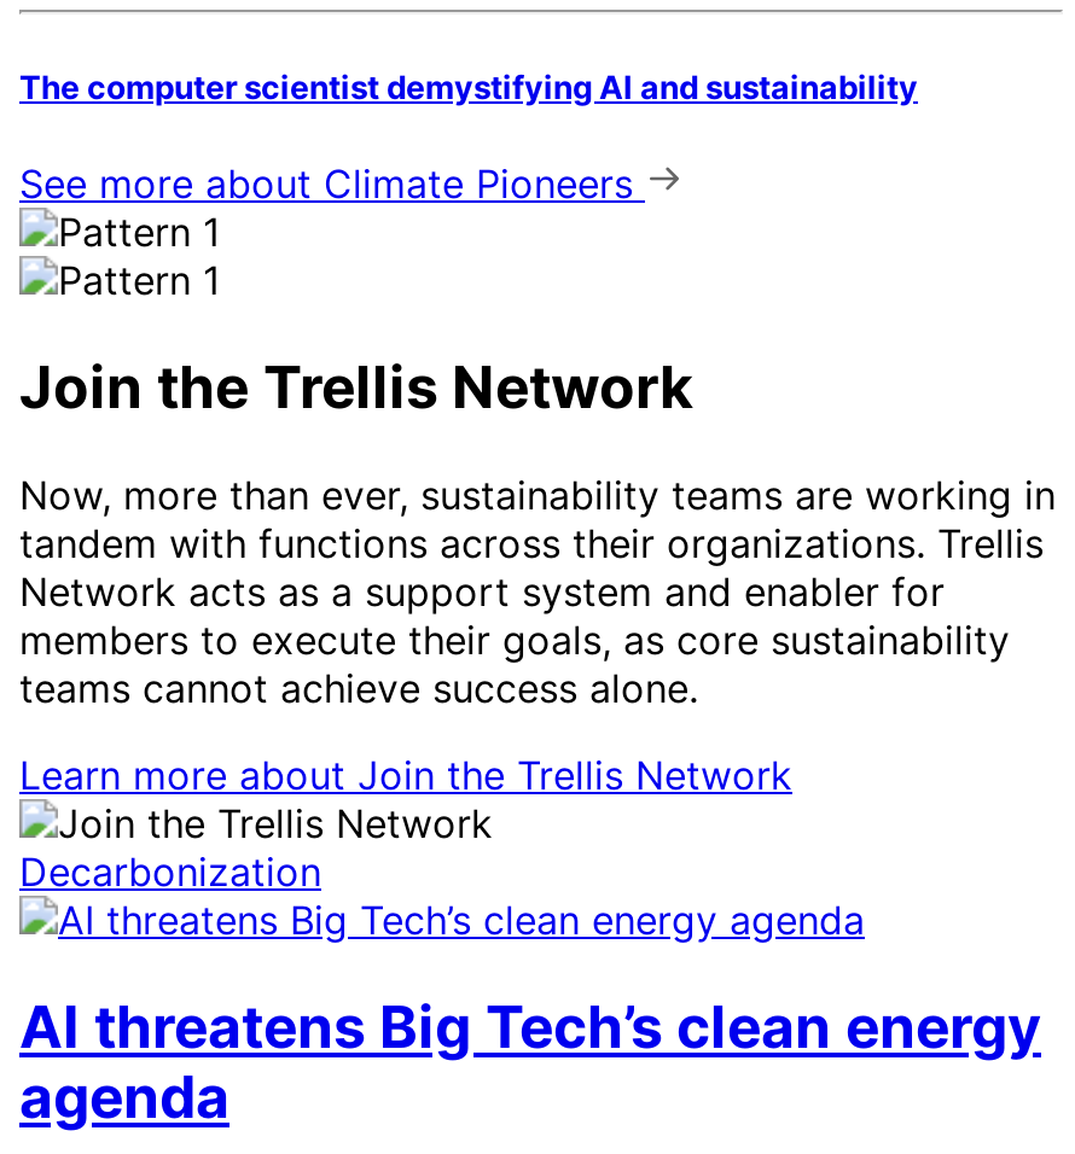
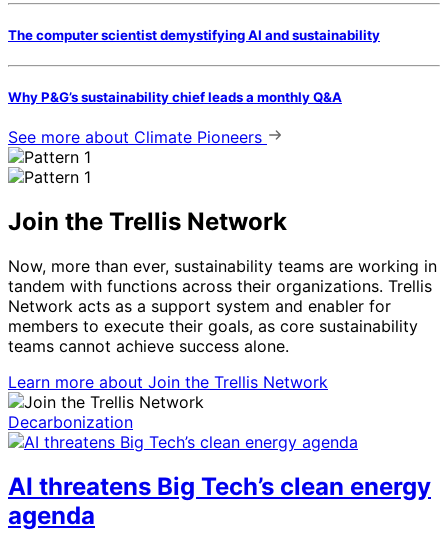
none -> [8,89,342,105] Why P&G’s sustainability chief leads a monthly Q&A

